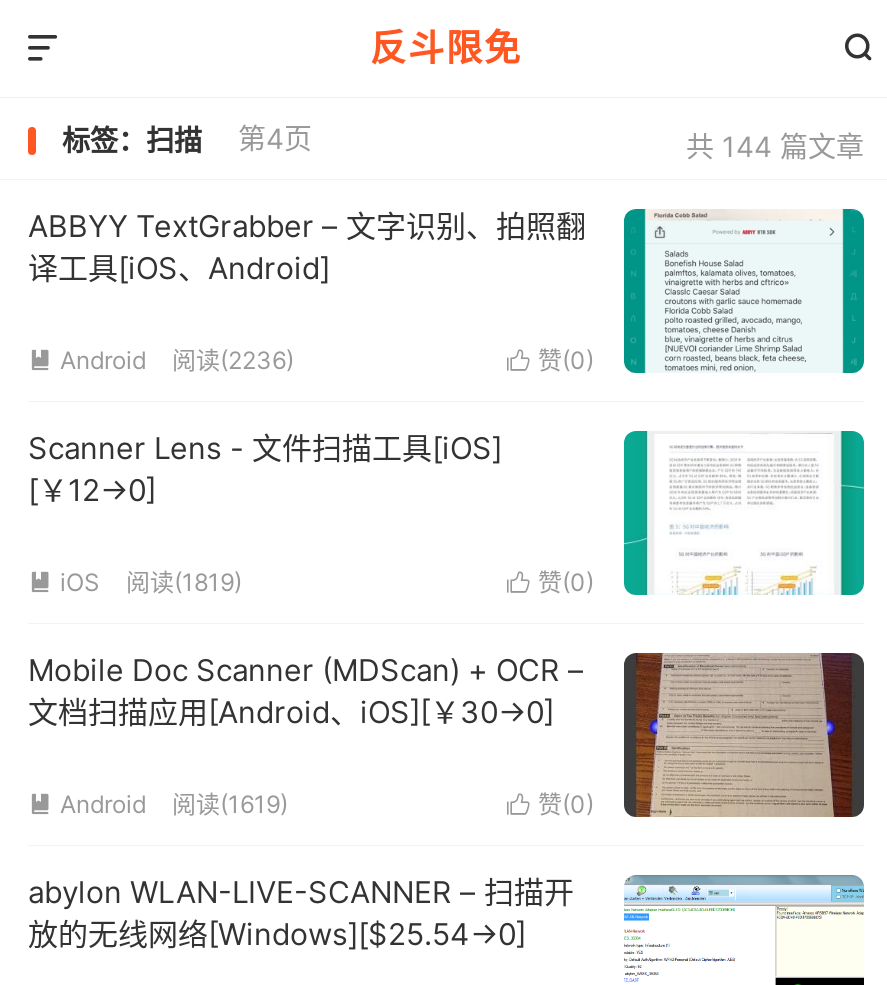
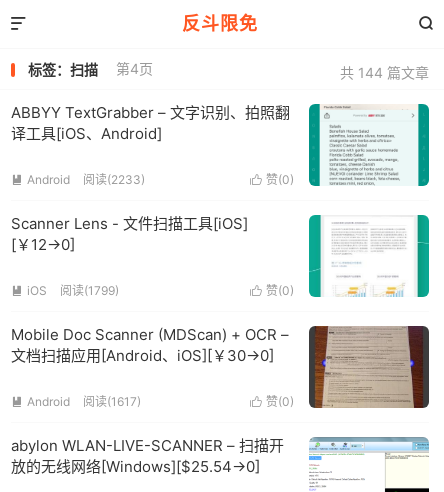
[172,345,294,375] 阅读(2236) -> [83,172,145,187] 阅读(2233)
[126,567,242,597] 阅读(1819) -> [60,283,119,298] 阅读(1799)
[172,789,288,819] 阅读(1619) -> [83,394,141,409] 阅读(1617)

